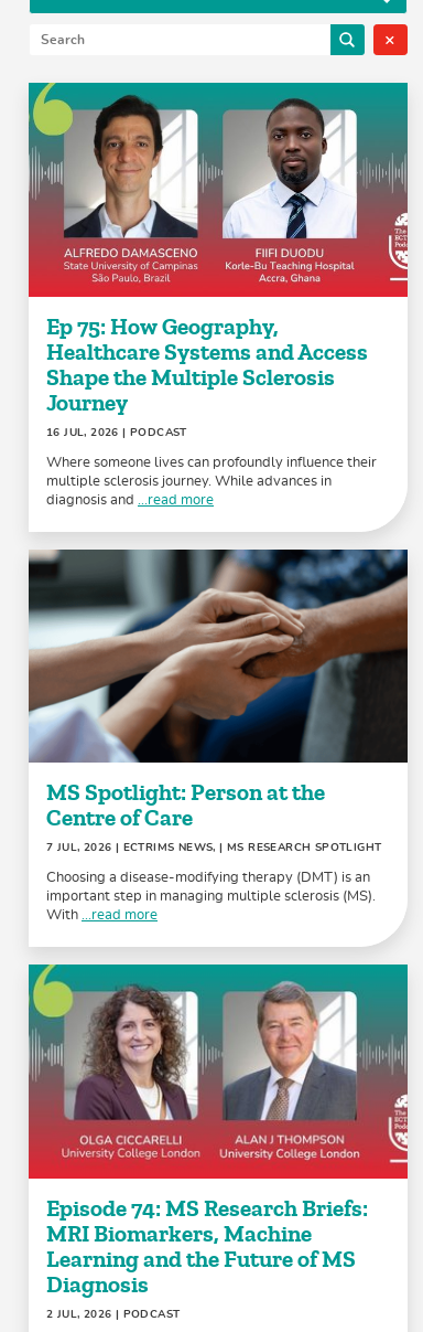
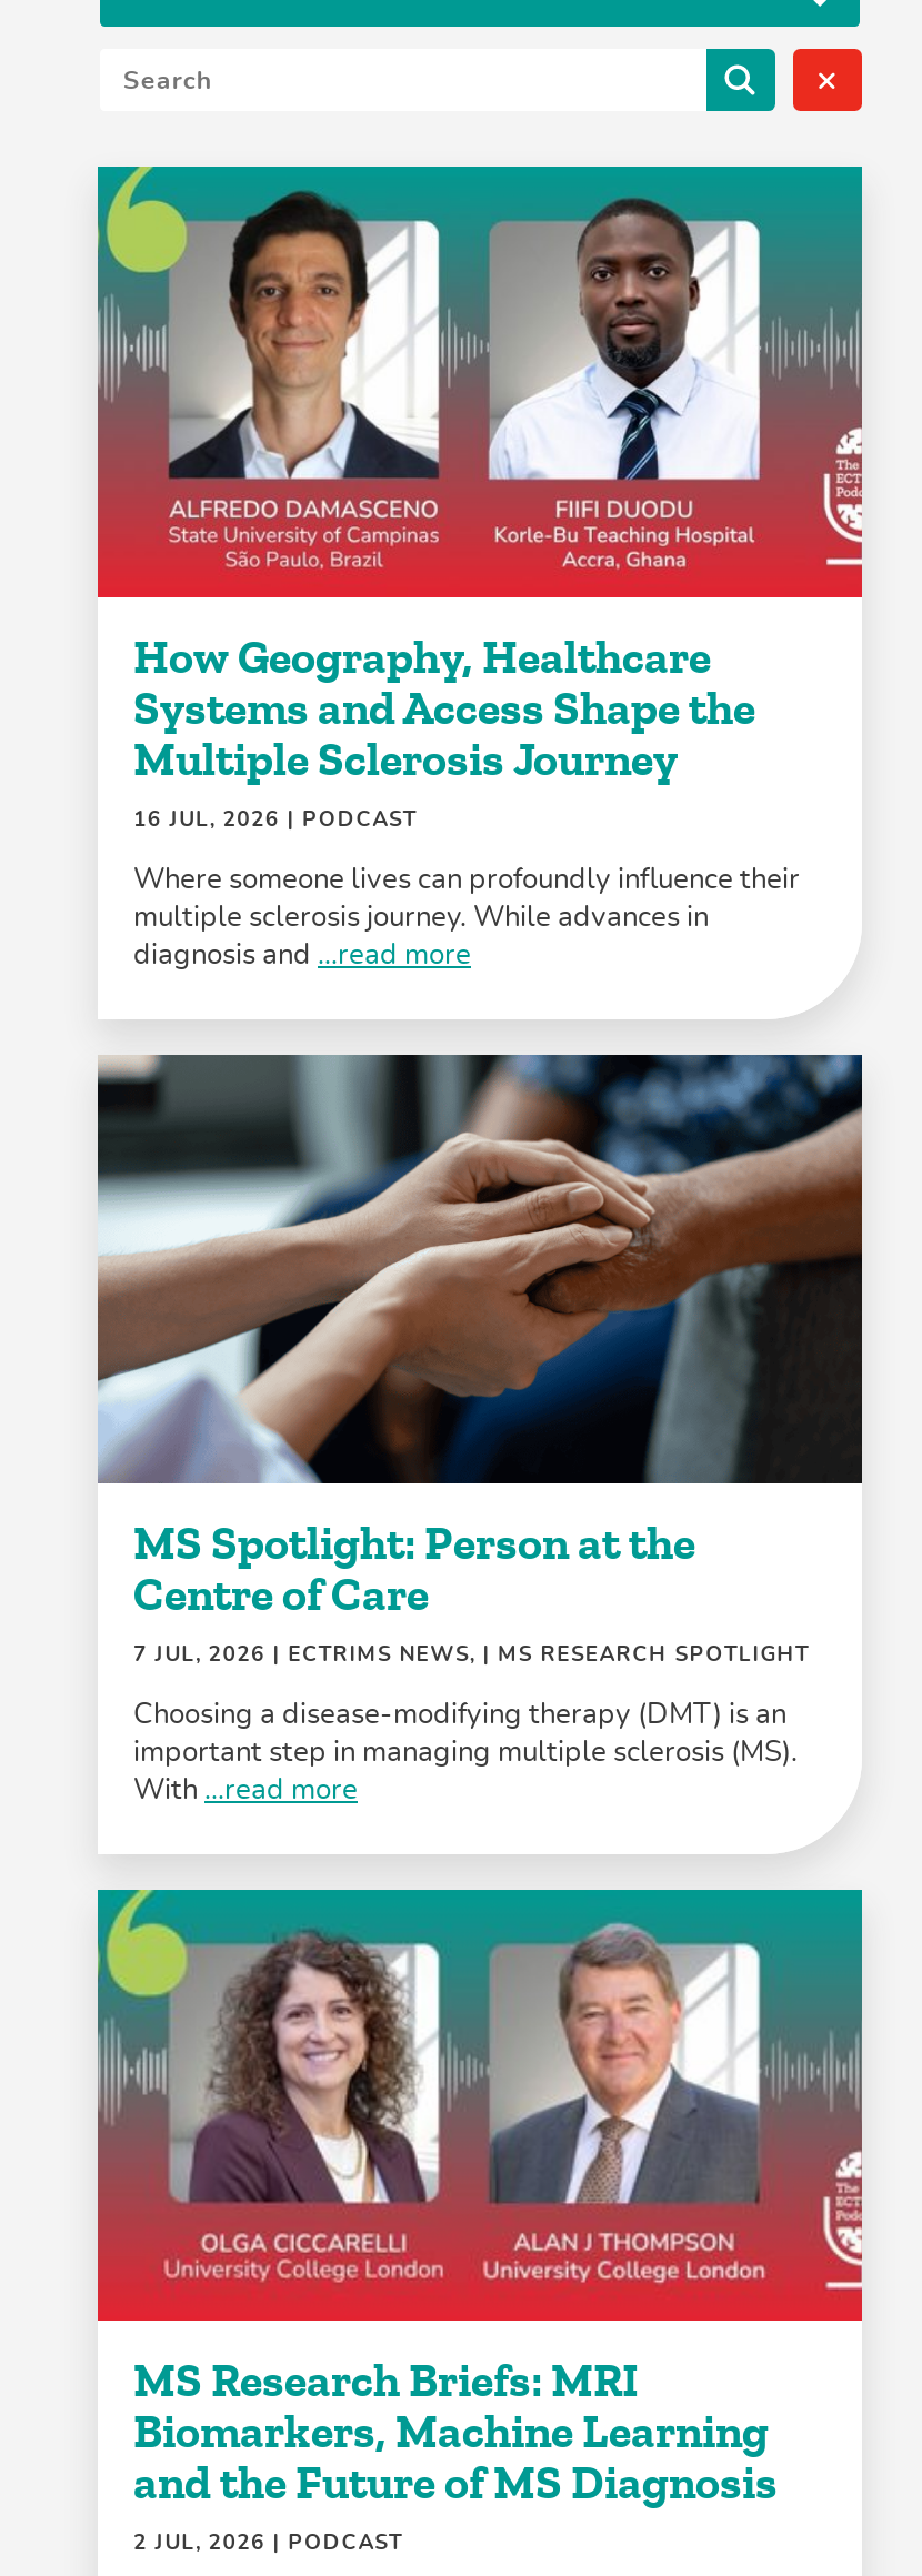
[46,313,368,417] Ep 75: How Geography, | Healthcare Systems and Access | Shape the Multiple Sclerosis | Journey -> [133,630,755,788] How Geography, Healthcare | Systems and Access Shape the | Multiple Sclerosis Journey
[46,1195,368,1299] Episode 74: MS Research Briefs: | MRI Biomarkers, Machine | Learning and the Future of MS | Diagnosis -> [133,2353,778,2511] MS Research Briefs: MRI | Biomarkers, Machine Learning | and the Future of MS Diagnosis

